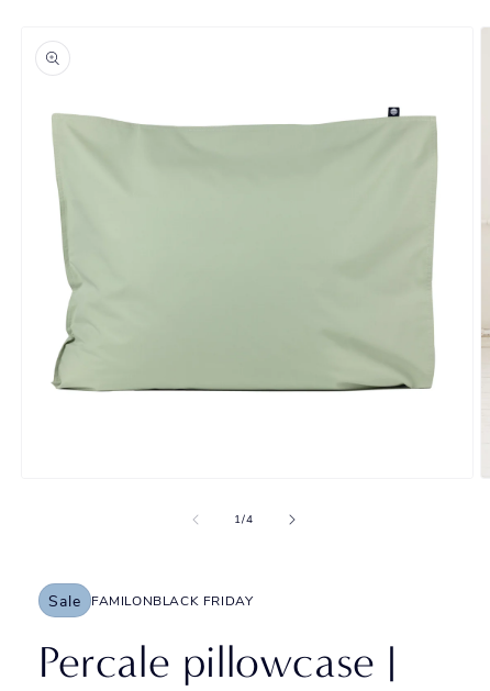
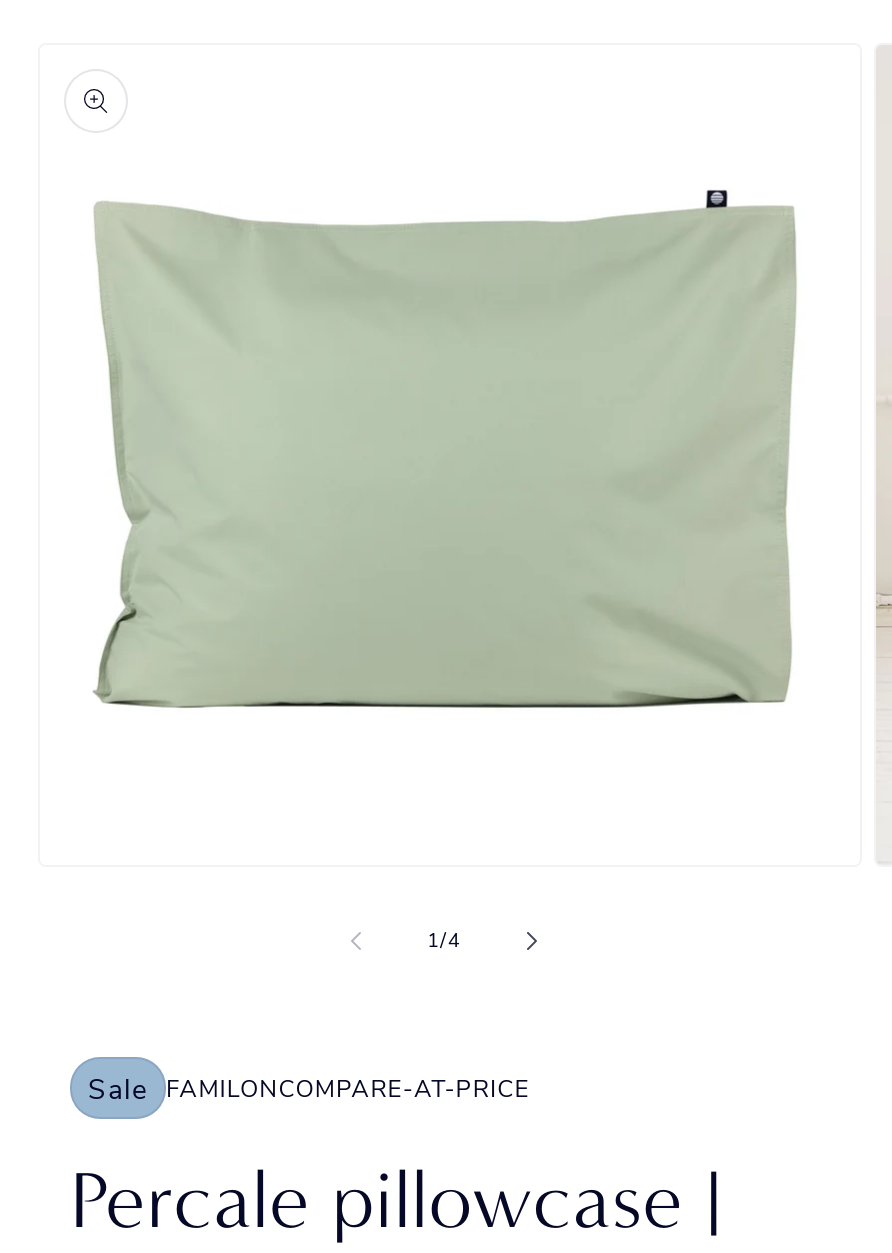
[48,589,253,610] Sale FAMILONBLACK FRIDAY -> [88,1068,530,1106] Sale FAMILONCOMPARE-AT-PRICE

